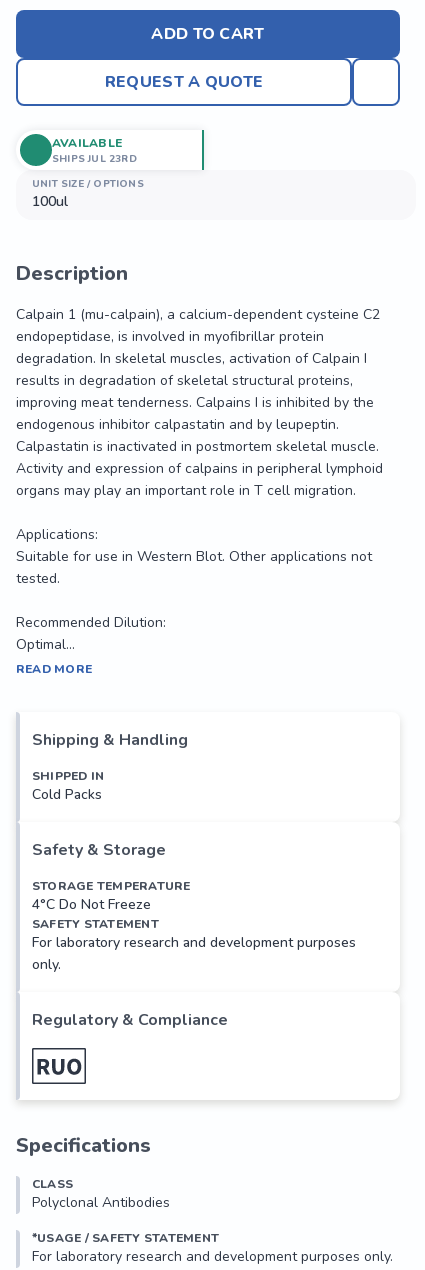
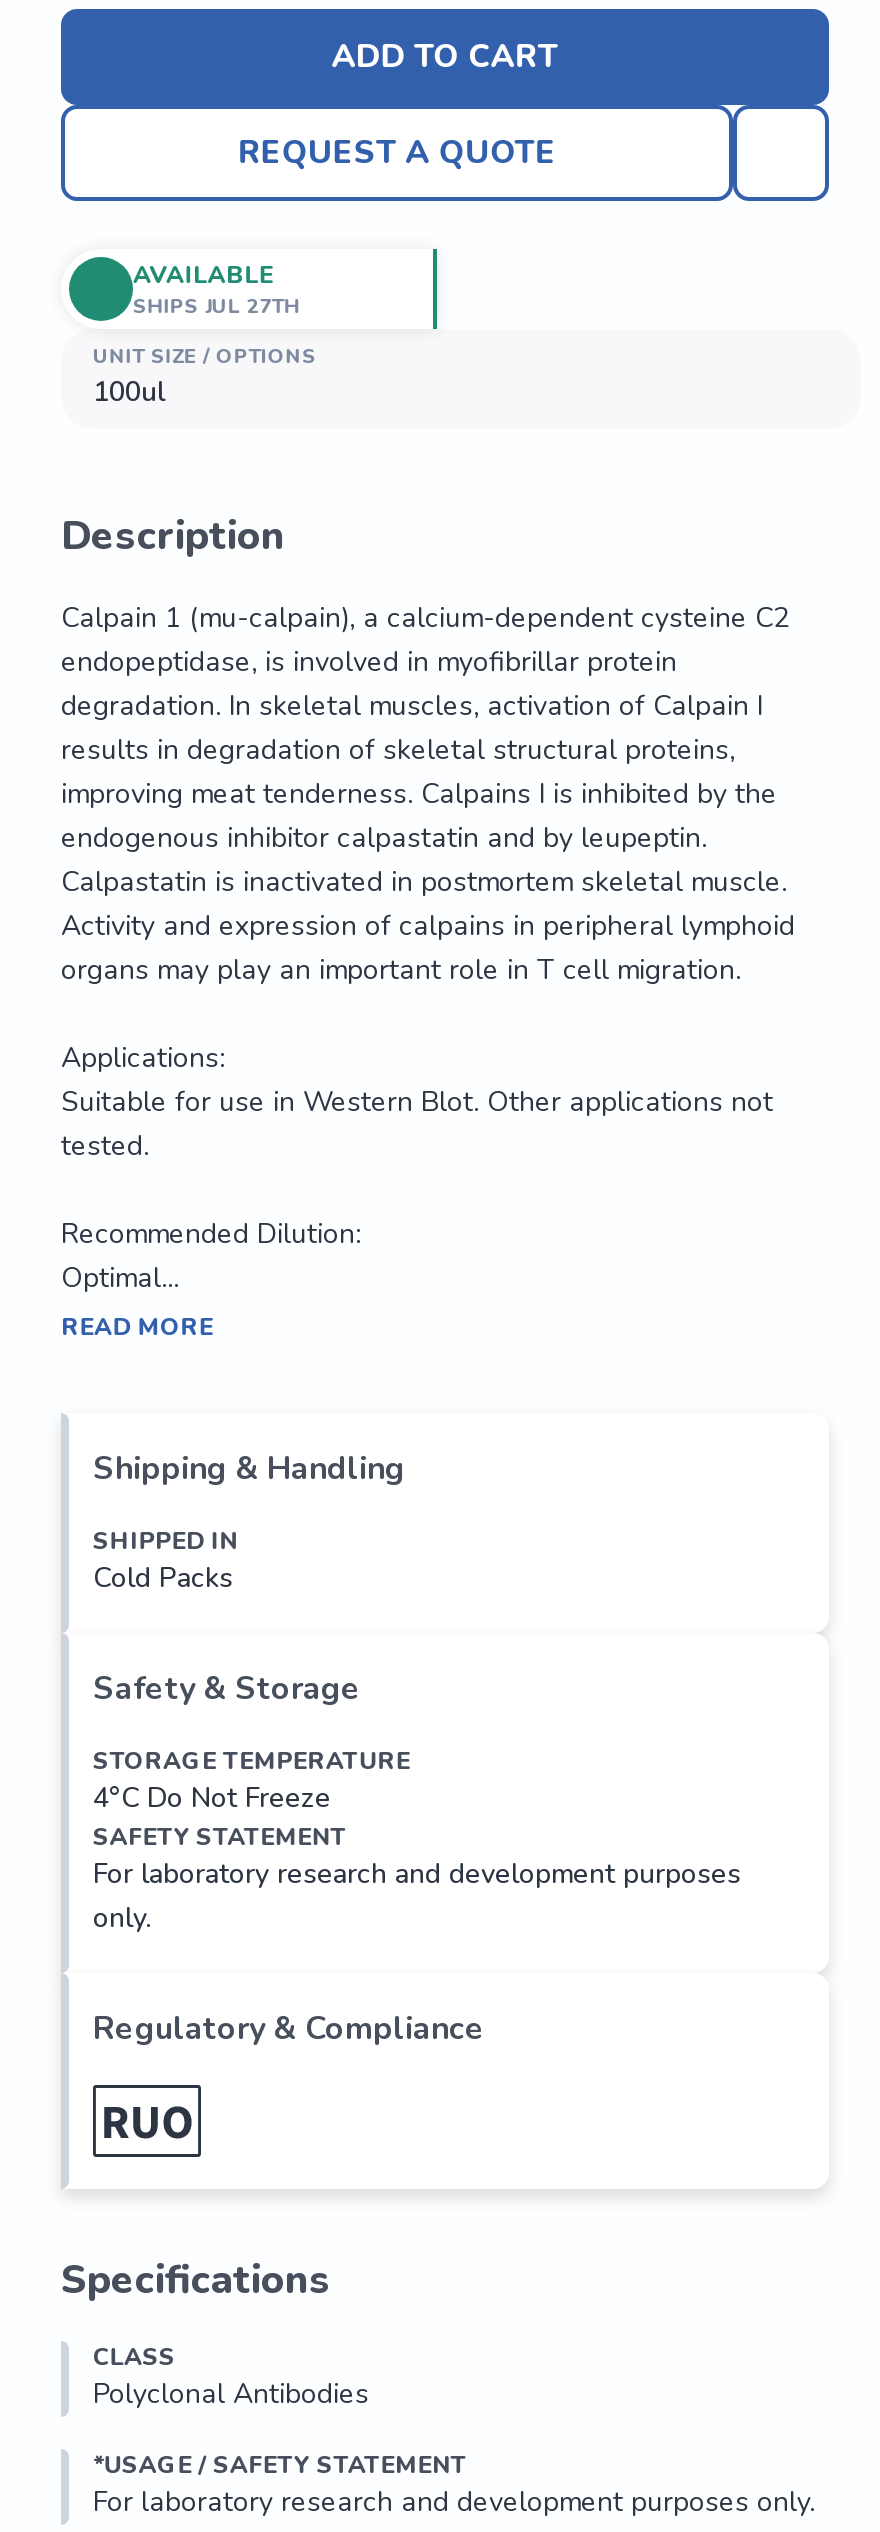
[52,151,137,165] SHIPS JUL 23RD -> [133,292,301,320] SHIPS JUL 27TH

